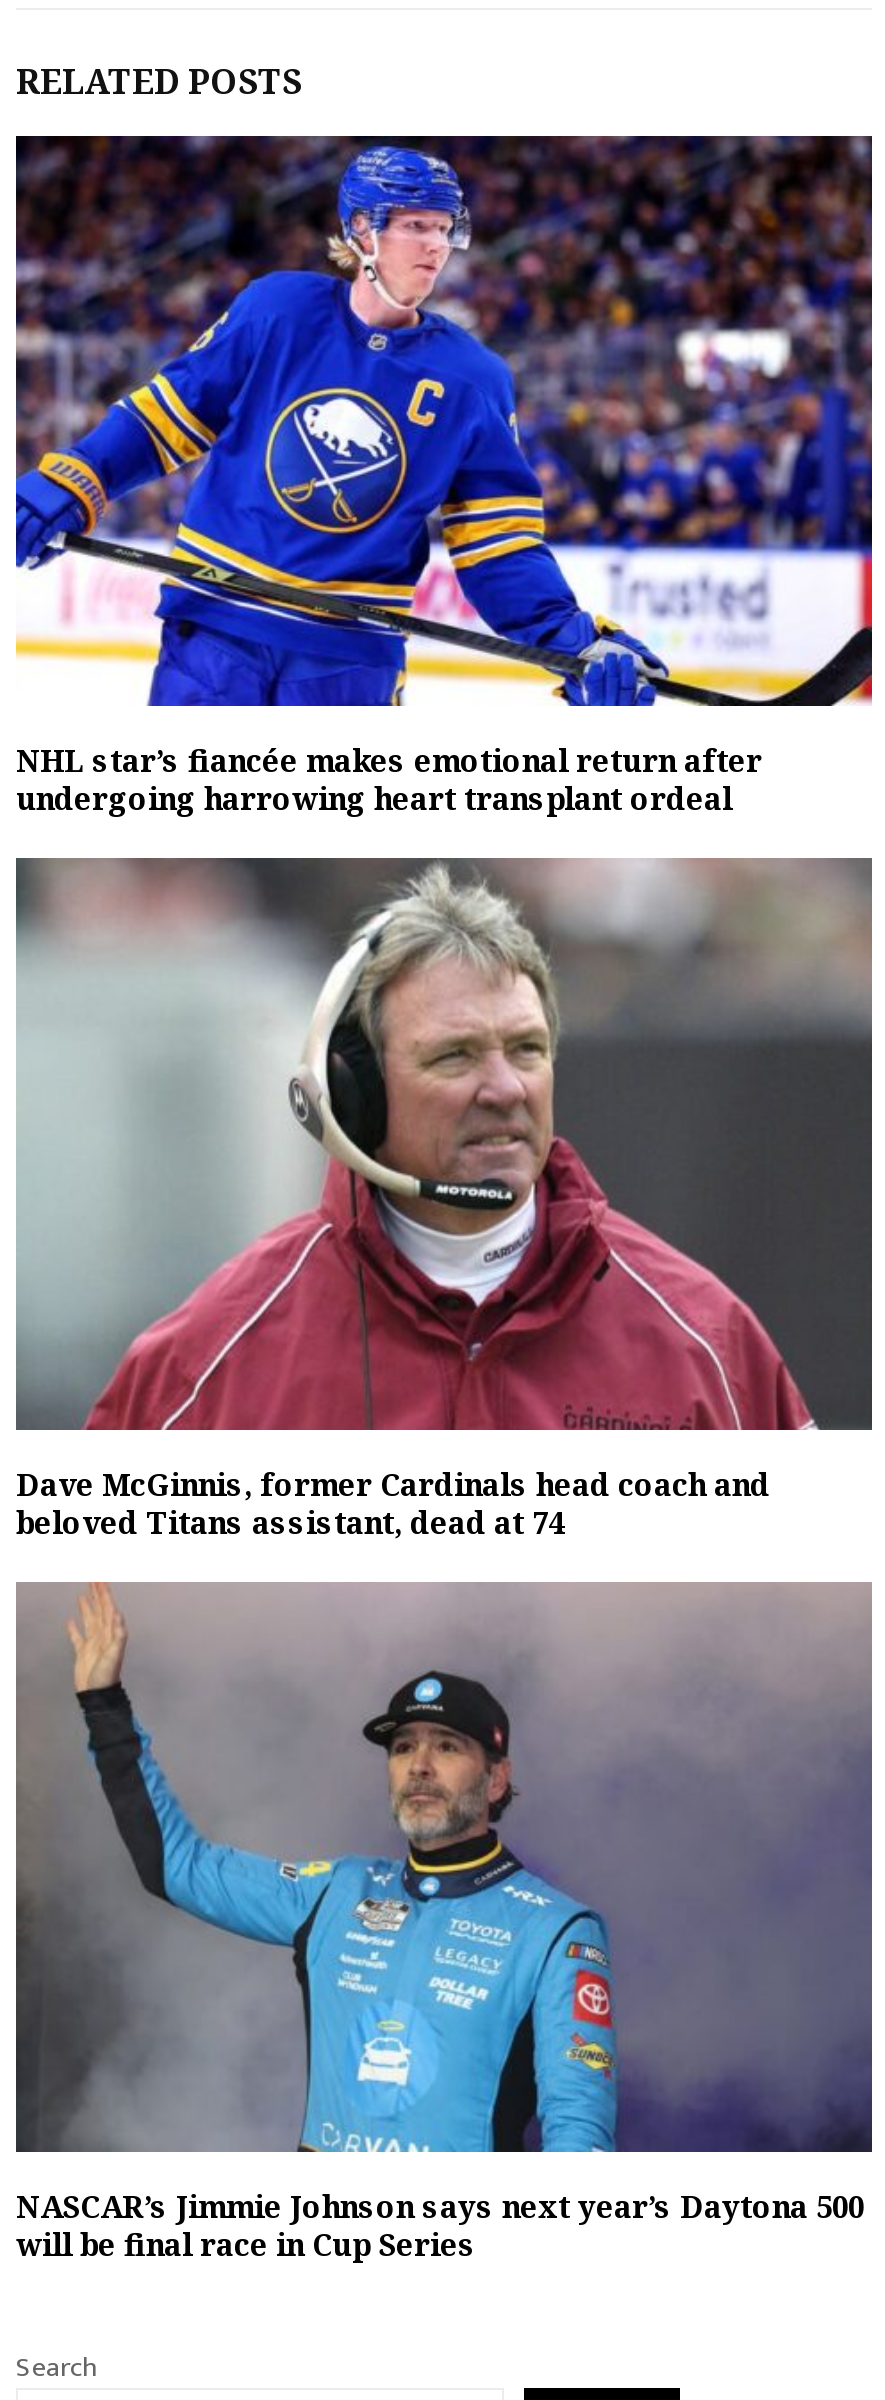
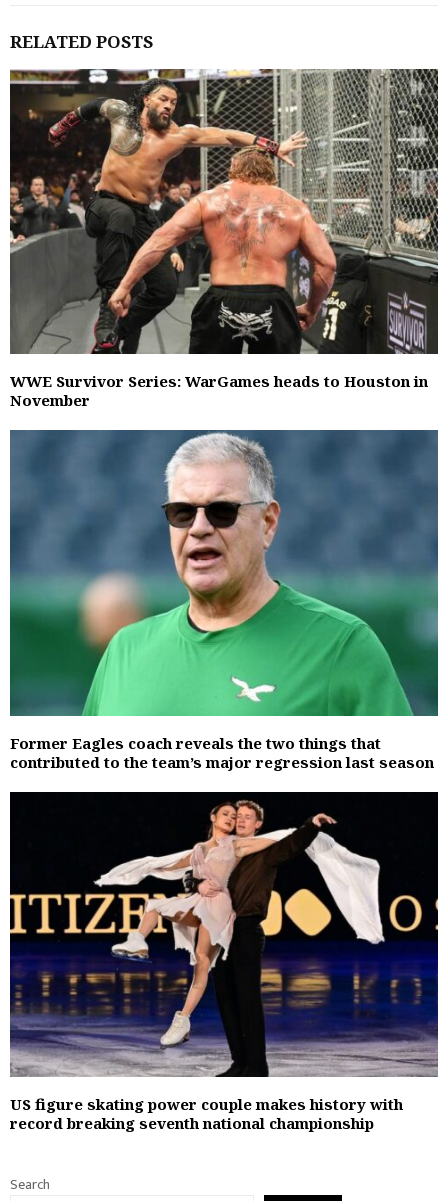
[14,134,874,819] [image] | NHL star’s fiancée makes emotional return after | undergoing harrowing heart transplant ordeal -> [9,68,439,410] [image] | WWE Survivor Series: WarGames heads to Houston in | November
[16,858,872,1541] [image] | Dave McGinnis, former Cardinals head coach and | beloved Titans assistant, dead at 74 -> [10,429,438,772] [image] | Former Eagles coach reveals the two things that | contributed to the team’s major regression last season
[14,1582,874,2264] [image] | NASCAR’s Jimmie Johnson says next year’s Daytona 500 | will be final race in Cup Series -> [9,791,439,1133] [image] | US figure skating power couple makes history with | record breaking seventh national championship

